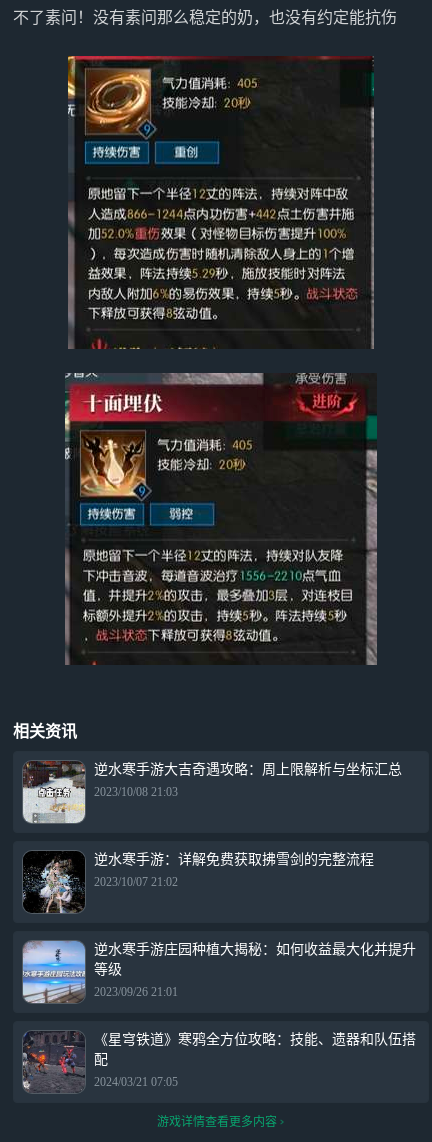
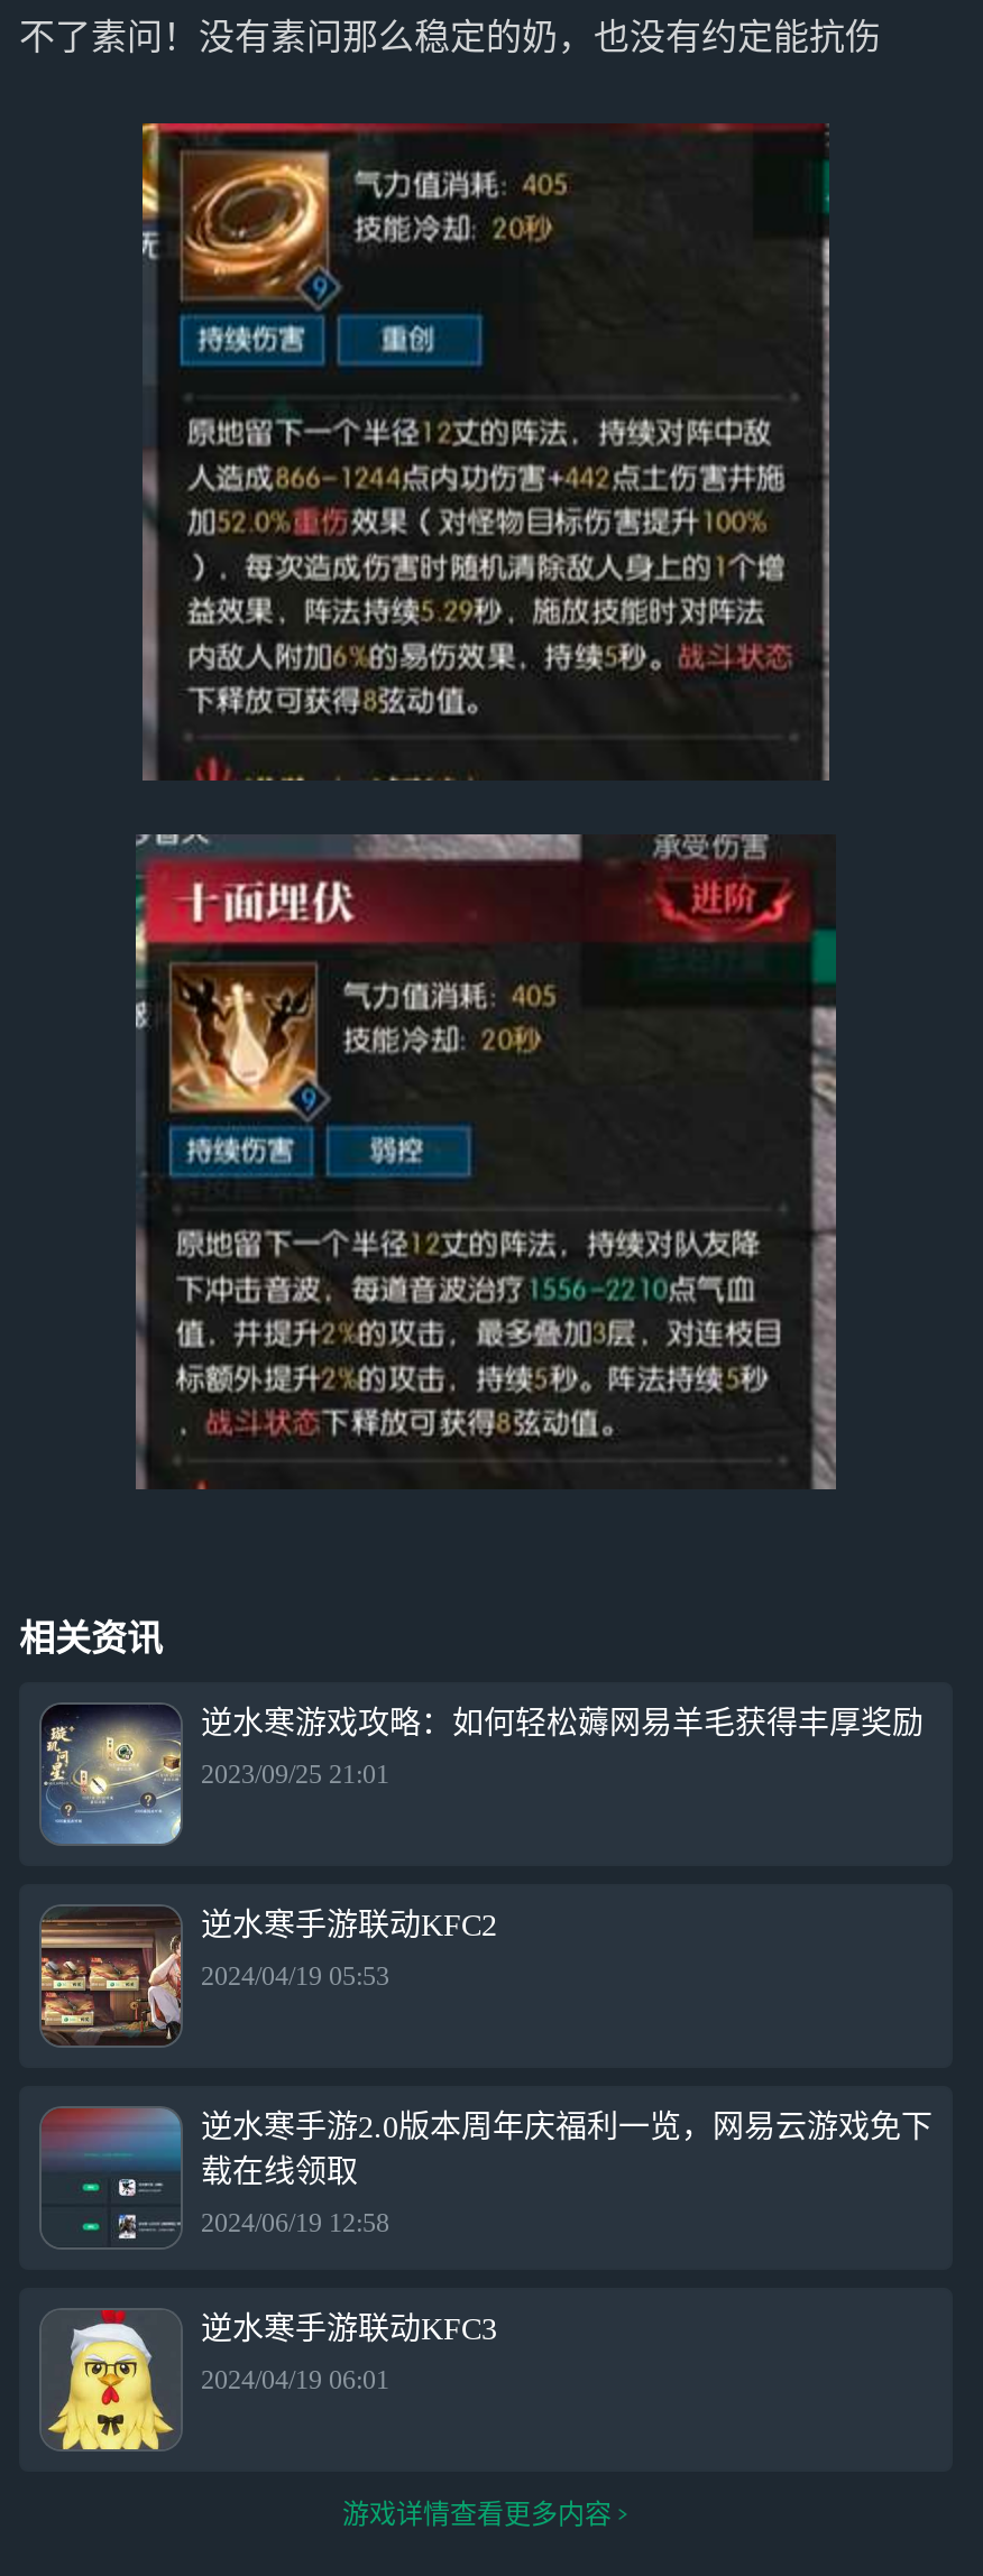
[22,760,402,824] [image] | 逆水寒手游大吉奇遇攻略：周上限解析与坐标汇总 -> [42,1705,924,1846] [image] | 逆水寒游戏攻略：如何轻松薅网易羊毛获得丰厚奖励
[94,785,178,799] 2023/10/08 21:03 -> [201,1758,389,1790] 2023/09/25 21:01
[23,851,374,914] [image] | 逆水寒手游：详解免费获取拂雪剑的完整流程 -> [39,1909,497,2046] [image] | 逆水寒手游联动KFC2
[94,875,178,889] 2023/10/07 21:02 -> [201,1960,389,1992] 2024/04/19 05:53
[22,940,416,1004] [image] | 逆水寒手游庄园种植大揭秘：如何收益最大化并提升 | 等级 -> [42,2106,933,2247] [image] | 逆水寒手游2.0版本周年庆福利一览，网易云游戏免下 | 载在线领取
[94,985,178,999] 2023/09/26 21:01 -> [201,2207,389,2238] 2024/06/19 12:58
[22,1031,416,1093] [image] | 《星穹铁道》寒鸦全方位攻略：技能、遗器和队伍搭 | 配 -> [42,2308,497,2452] [image] | 逆水寒手游联动KFC3
[94,1075,178,1089] 2024/03/21 07:05 -> [201,2364,389,2395] 2024/04/19 06:01

